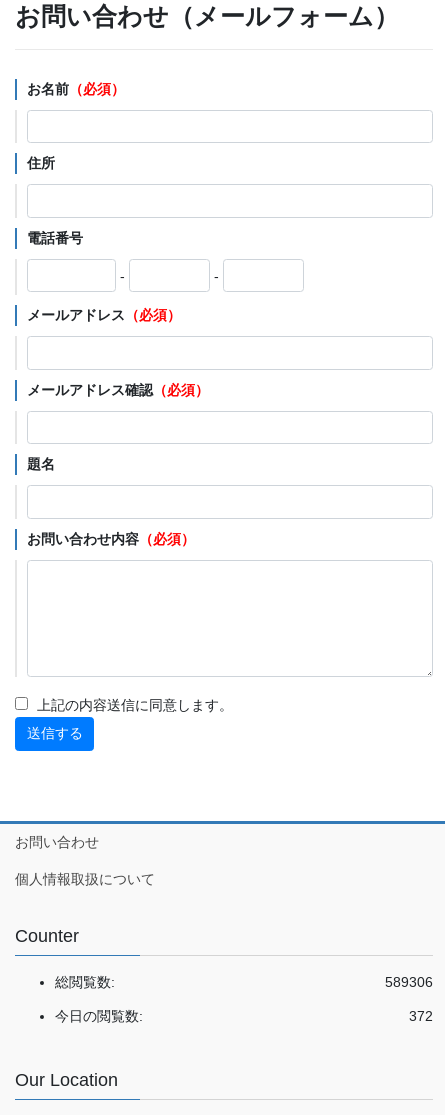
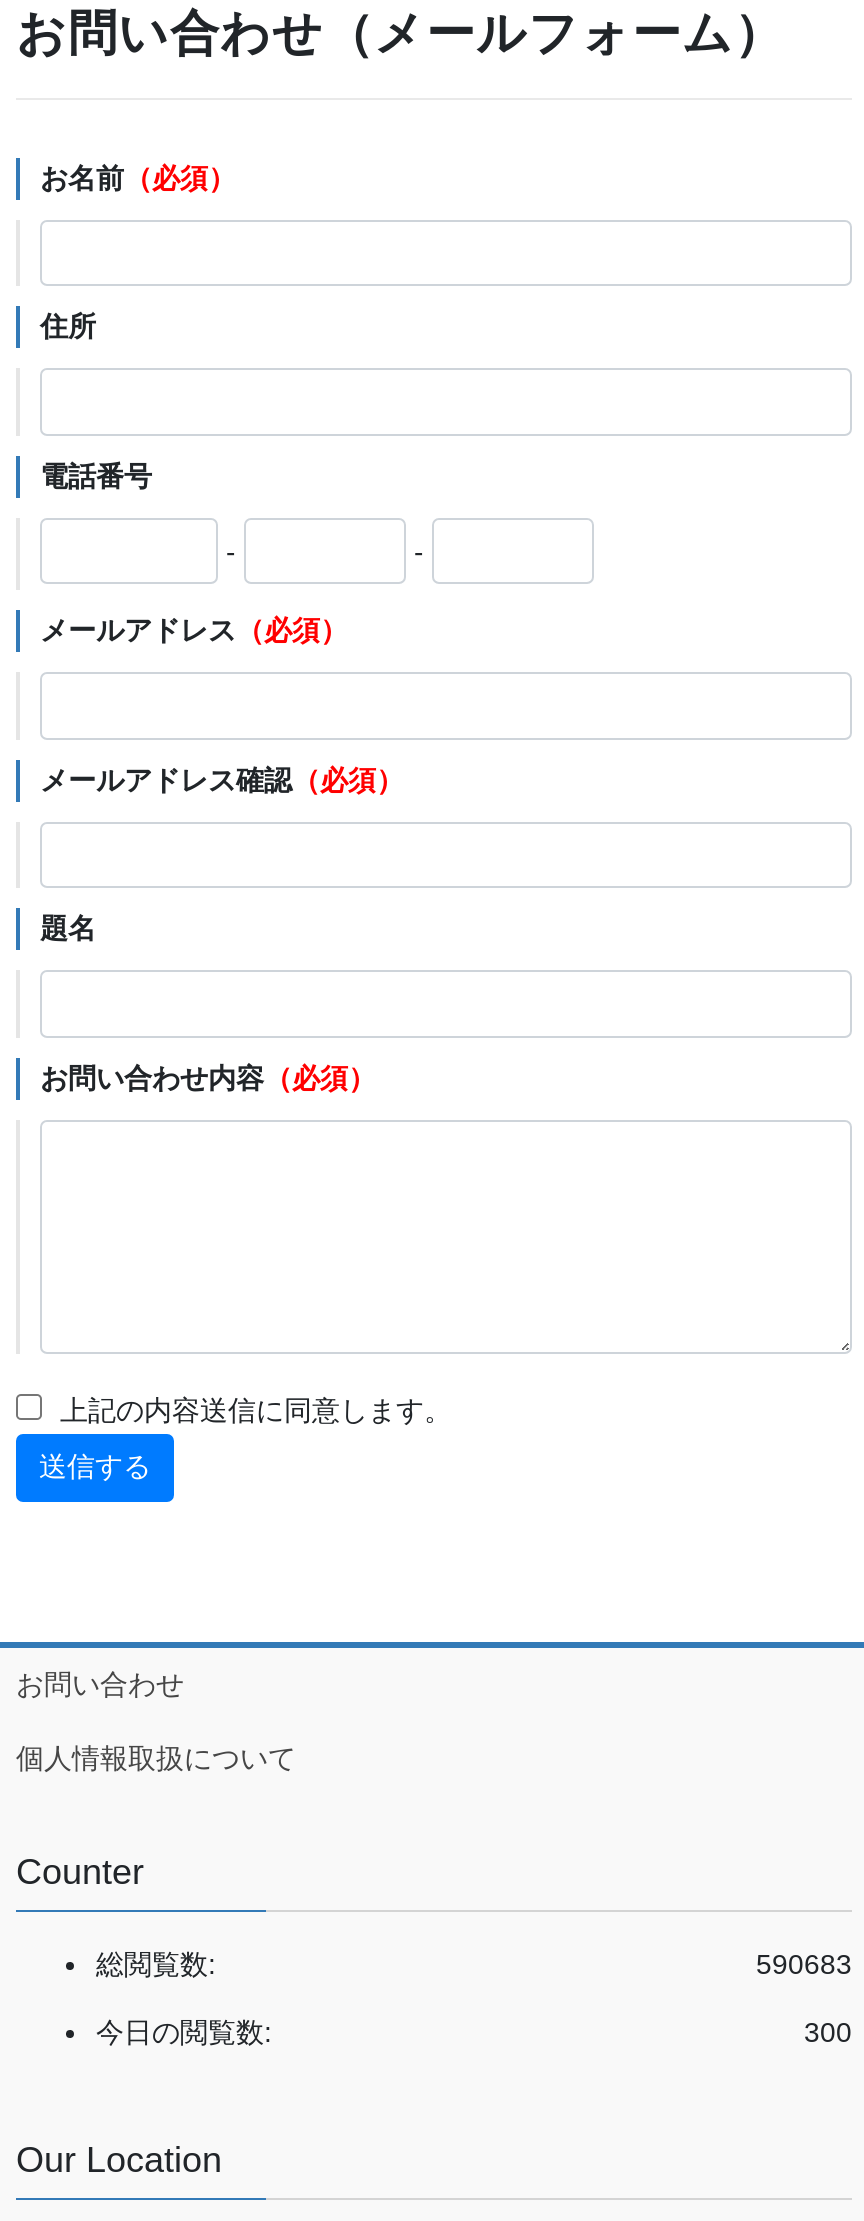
[385,974,433,990] 589306 -> [756,1947,852,1979] 590683
[409,1008,433,1024] 372 -> [804,2016,852,2048] 300

